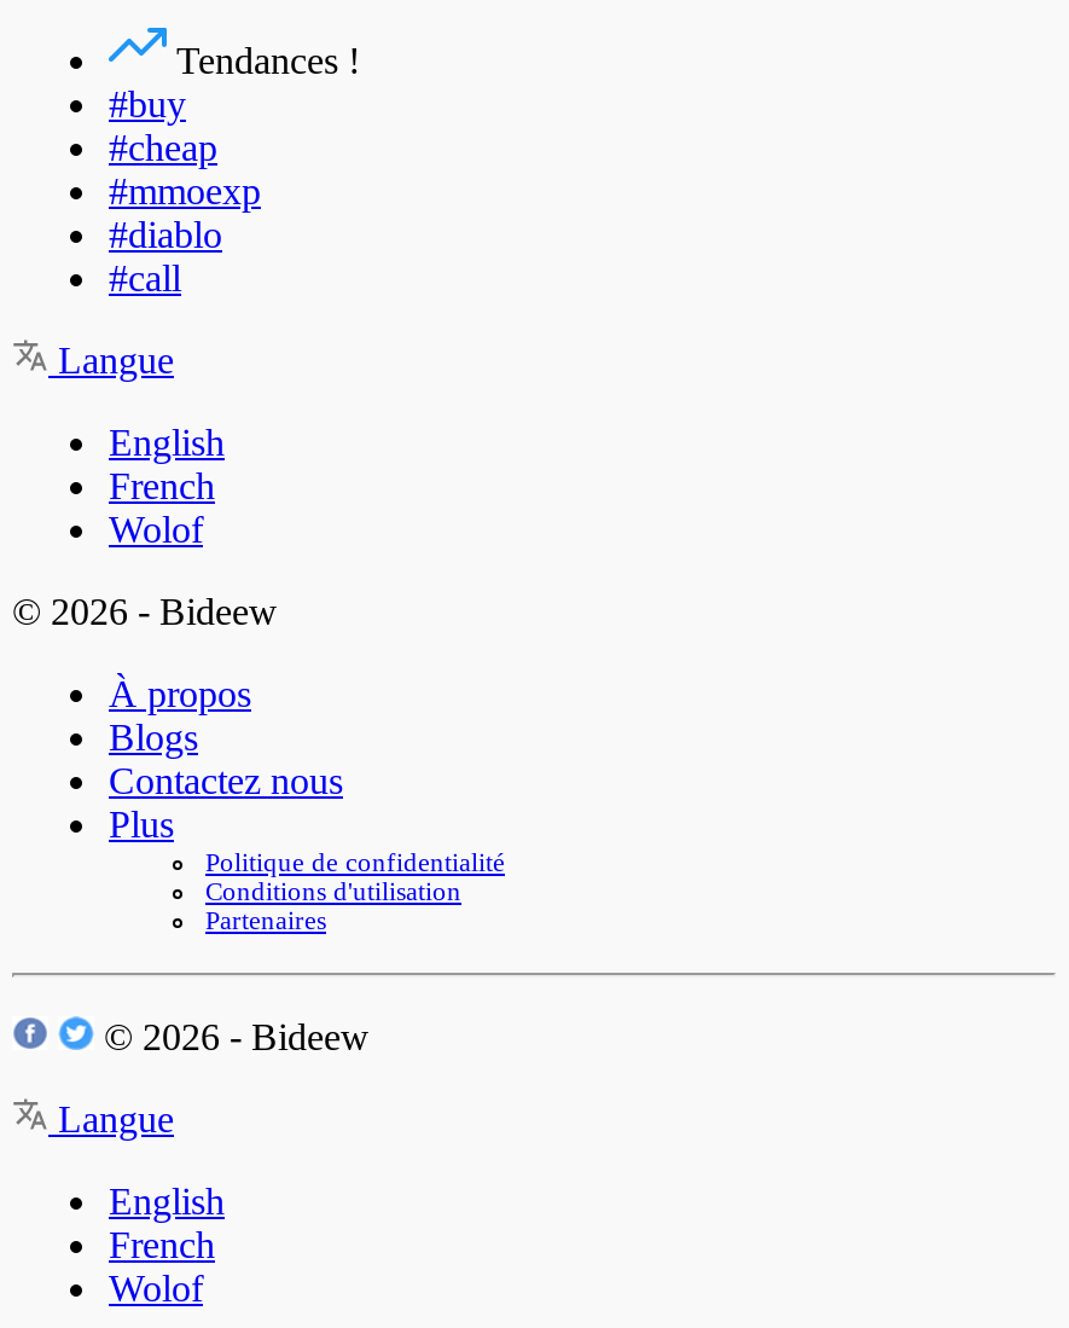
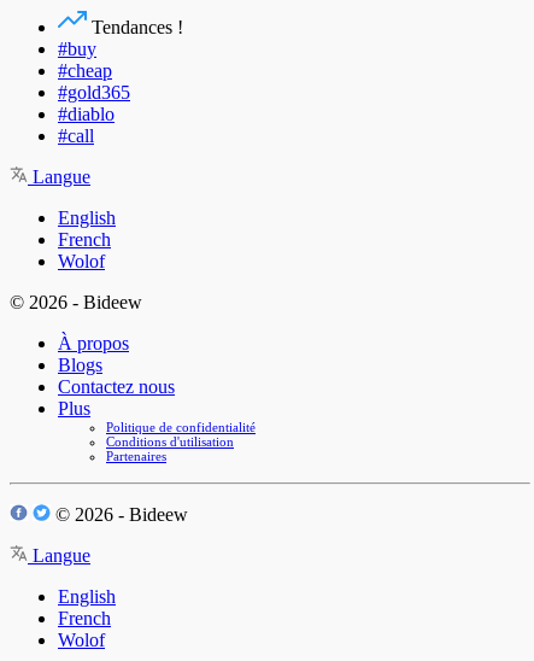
[109,169,261,210] #mmoexp -> [58,82,130,102] #gold365

